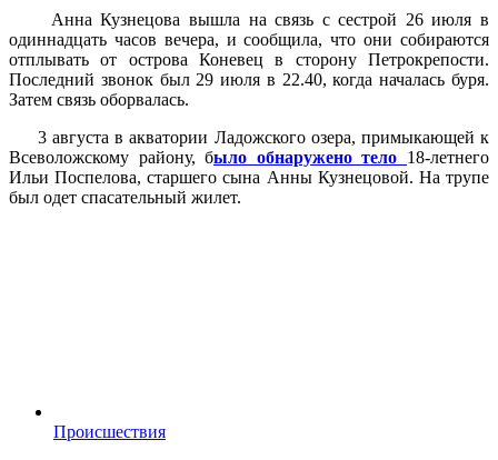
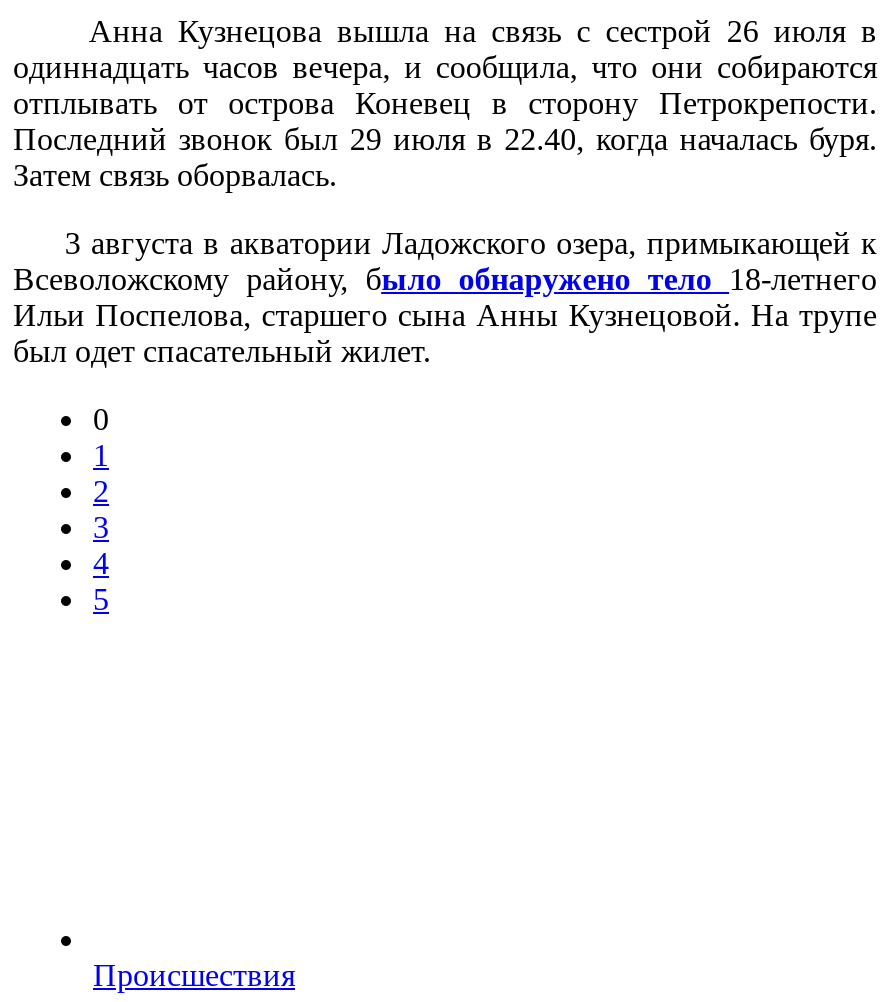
none -> [93,403,109,617] 0 | 1 | 2 | 3 | 4 | 5

